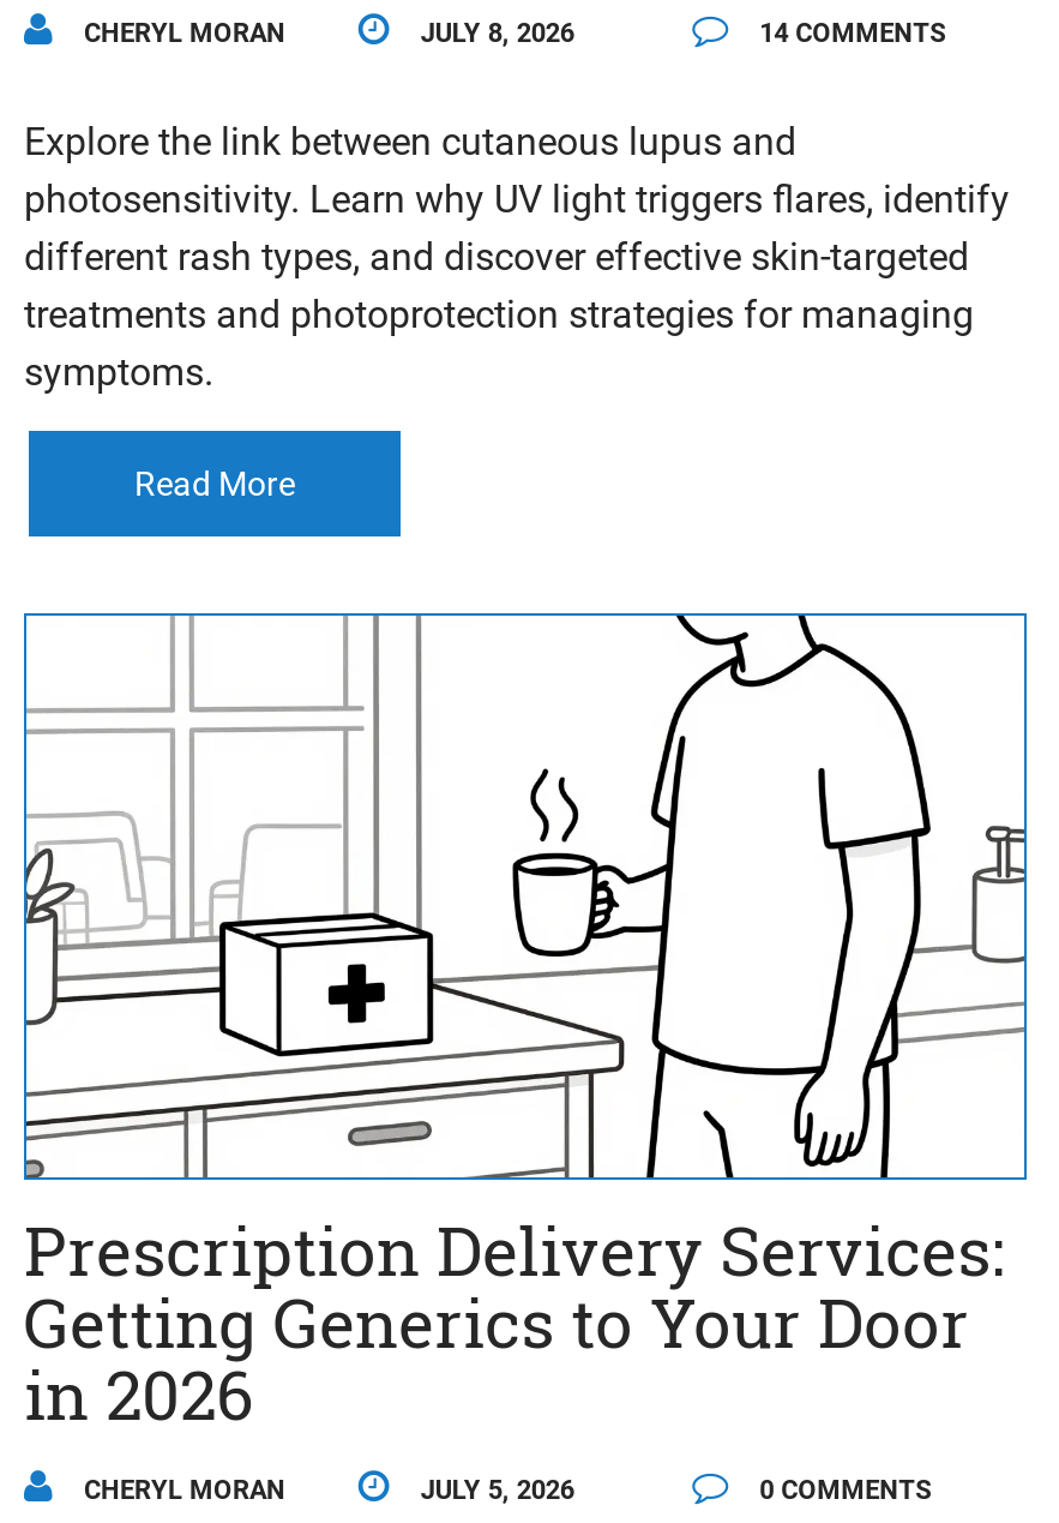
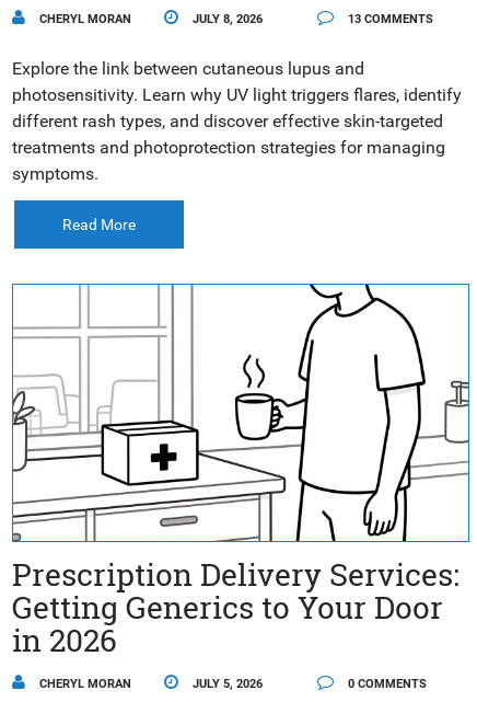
[752,18,947,49] 14 COMMENTS -> [344,12,433,26] 13 COMMENTS

